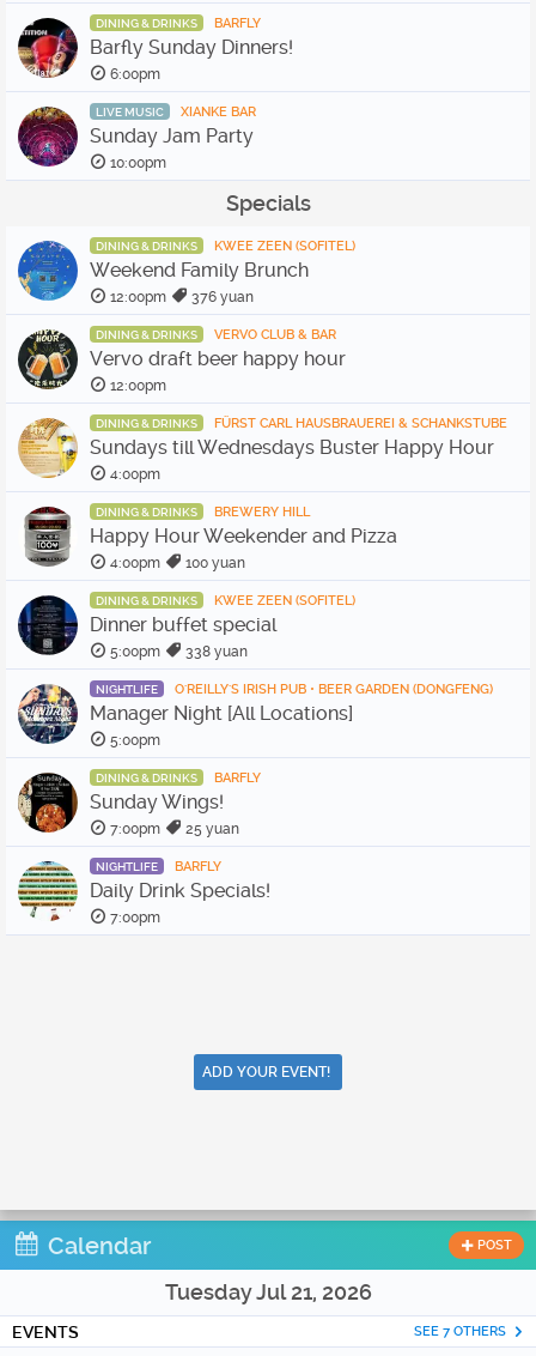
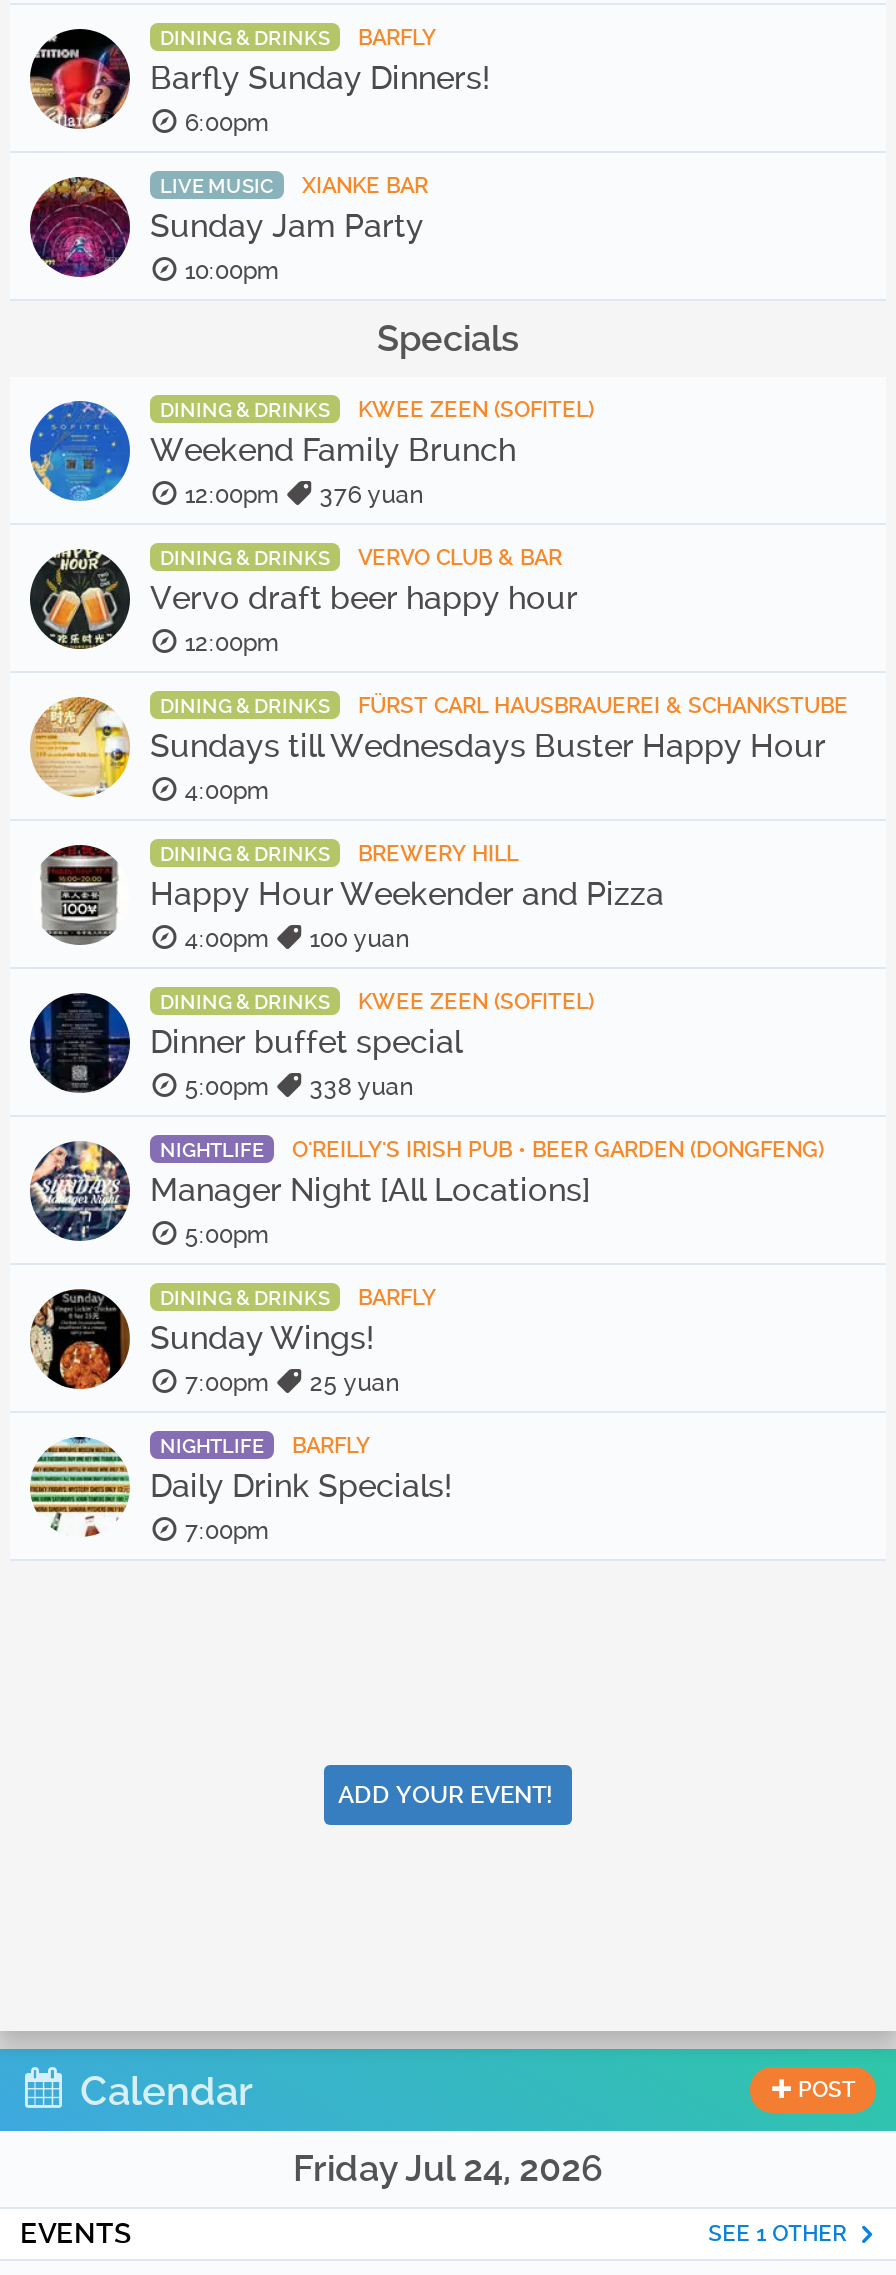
[165,1279,371,1305] Tuesday Jul 21, 2026 -> [293,2147,603,2189] Friday Jul 24, 2026
[414,1324,510,1339] SEE 7 OTHERS -> [708,2220,852,2246] SEE 1 OTHER

